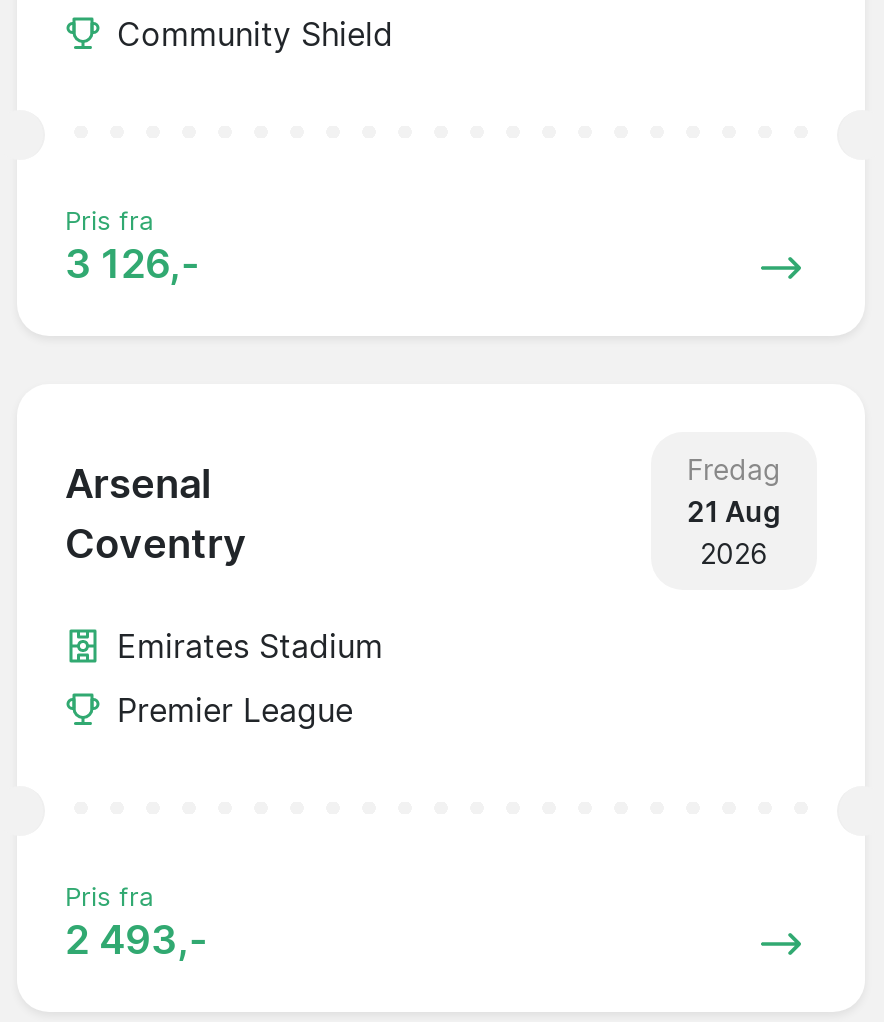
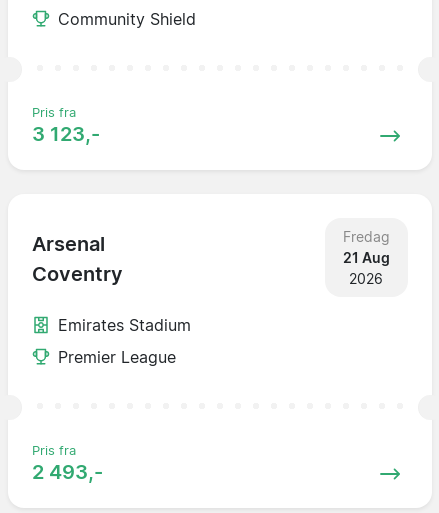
[65,239,199,287] 3 126,- -> [32,122,100,146] 3 123,-

